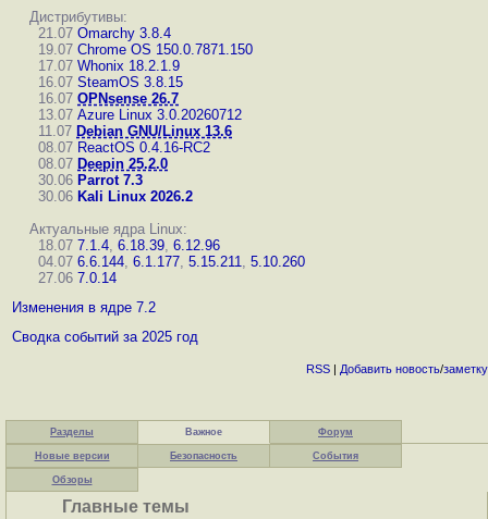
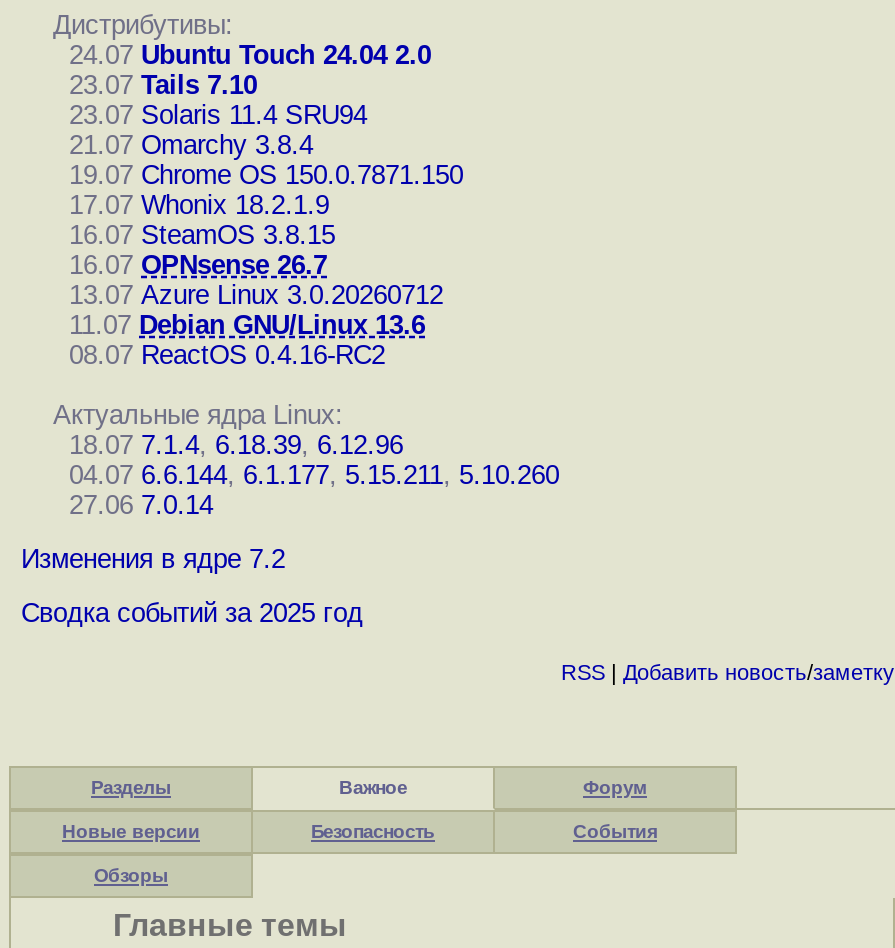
none -> [53,40,431,130] 24.07 Ubuntu Touch 24.04 2.0 | 23.07 Tails 7.10 | 23.07 Solaris 11.4 SRU94
moved [29,25,253,156] -> [53,130,463,370]: 21.07 Omarchy 3.8.4 | 19.07 Chrome OS 150.0.7871.150 | 17.07 Whonix 18.2.1.9 | 16.07 SteamOS 3.8.15 | 16.07 OPNsense 26.7 | 13.07 Azure Linux 3.0.20260712 | 11.07 Debian GNU/Linux 13.6 | 08.07 ReactOS 0.4.16-RC2
[29,156,193,205] 08.07 Deepin 25.2.0 | 30.06 Parrot 7.3 | 30.06 Kali Linux 2026.2 -> none

